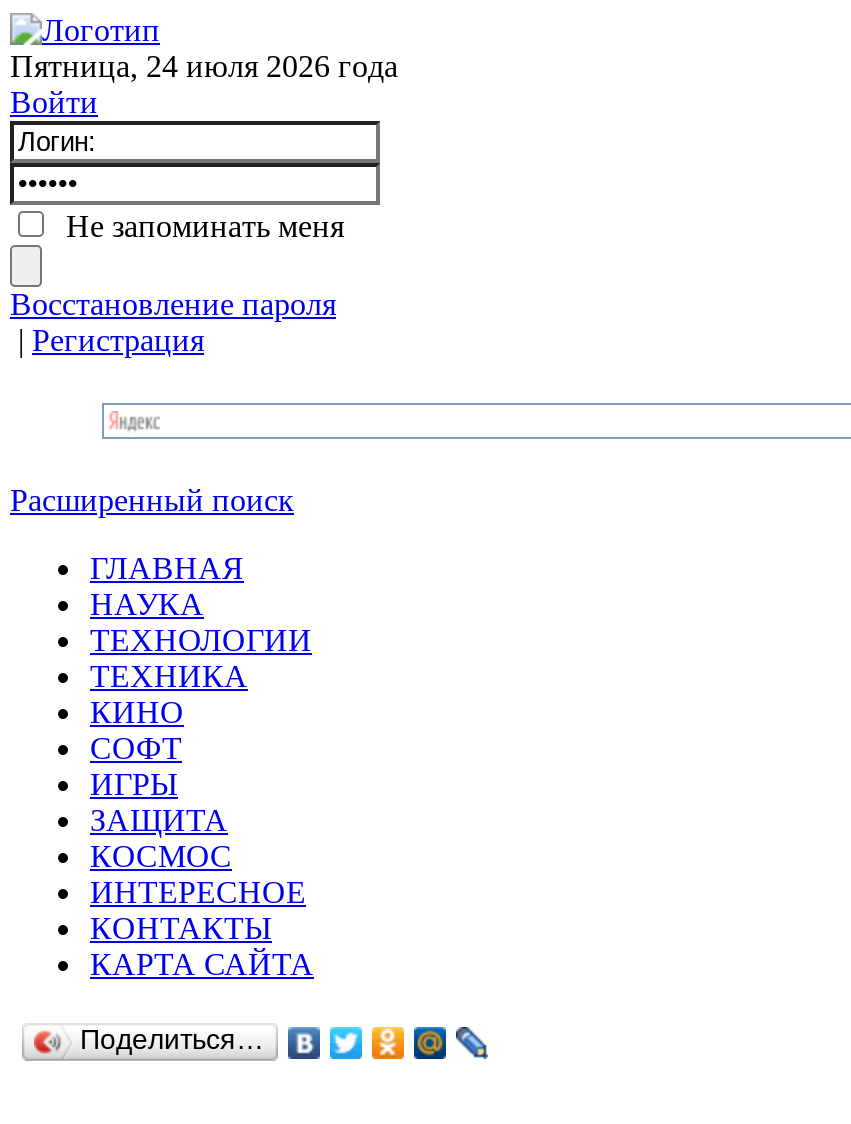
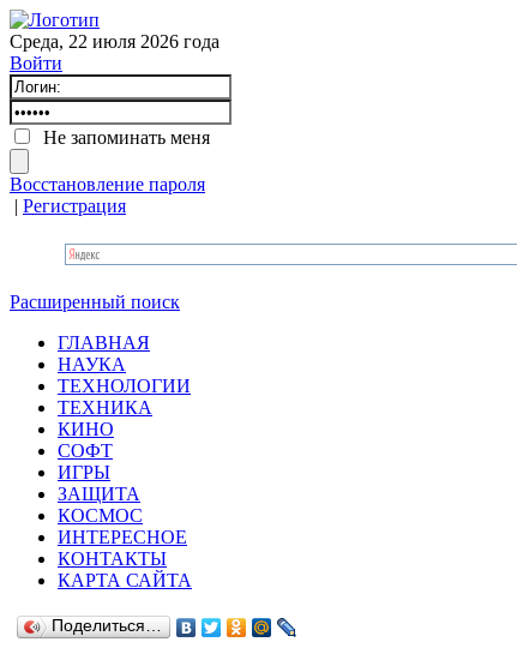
[10,49,398,83] Пятница, 24 июля 2026 года -> [10,31,220,52] Среда, 22 июля 2026 года

